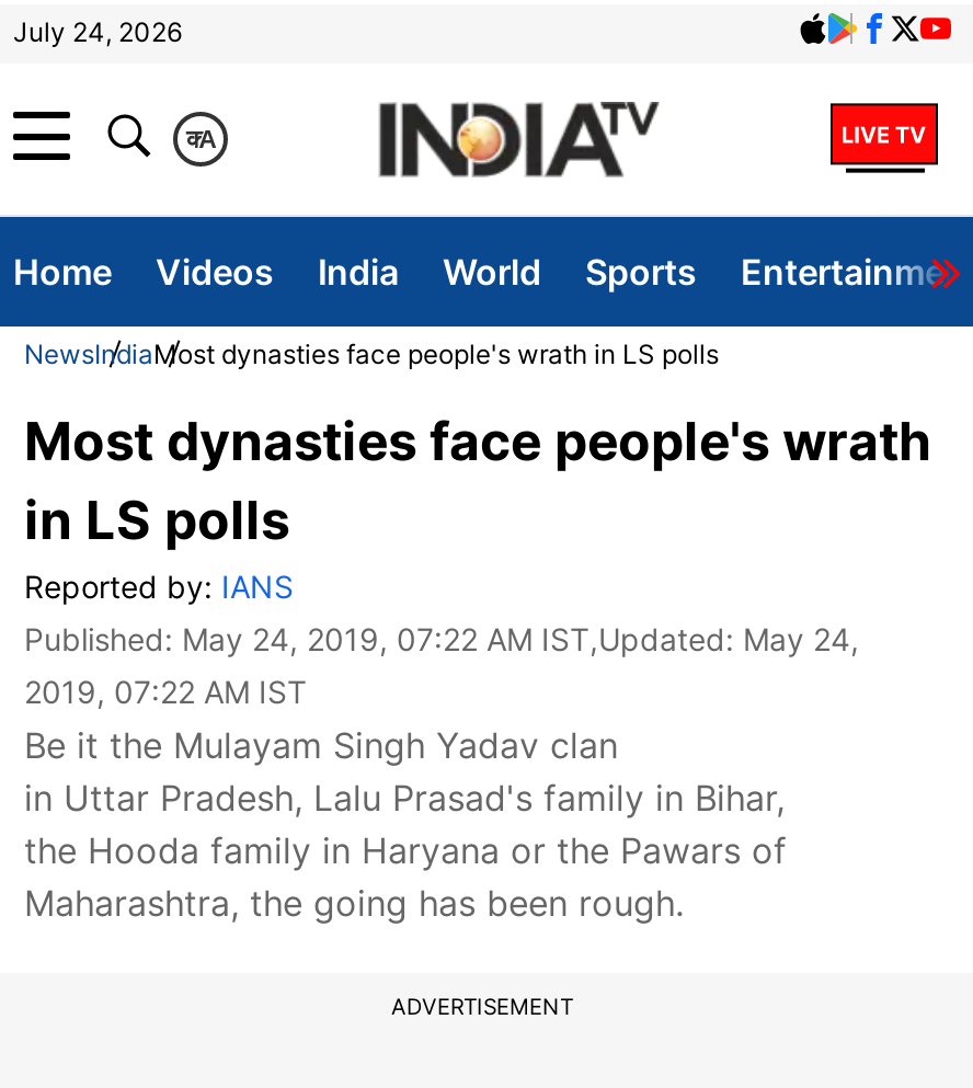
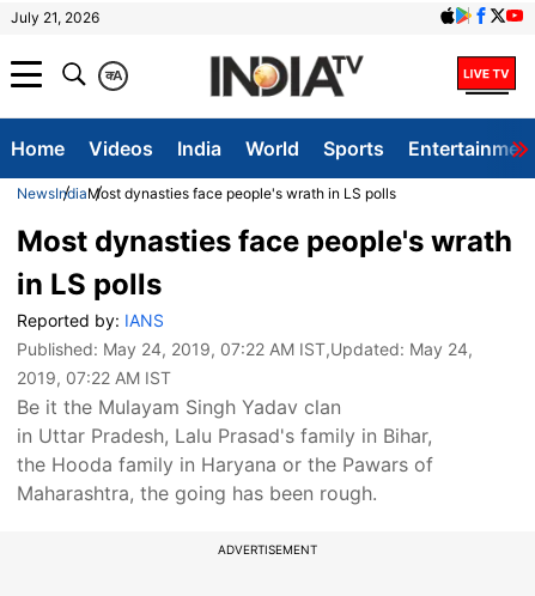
[13,15,182,48] July 24, 2026 -> [11,8,99,26] July 21, 2026

